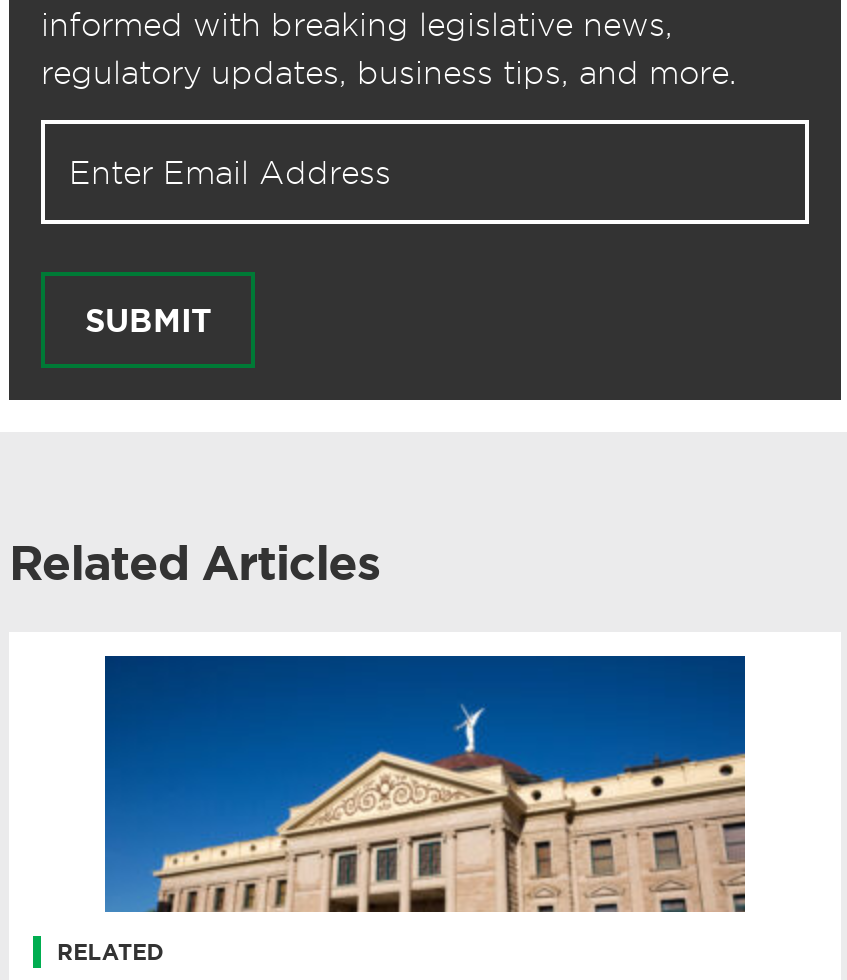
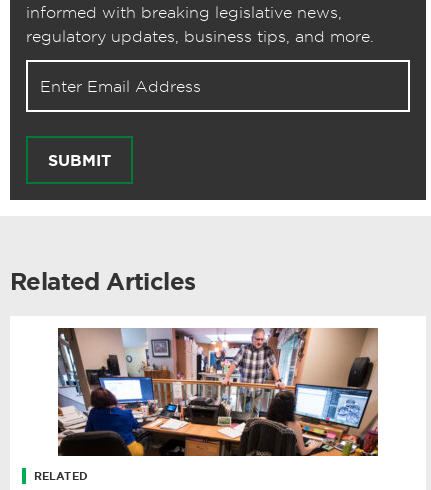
[103,654,747,914] [image] -> [57,327,379,457] [image]

